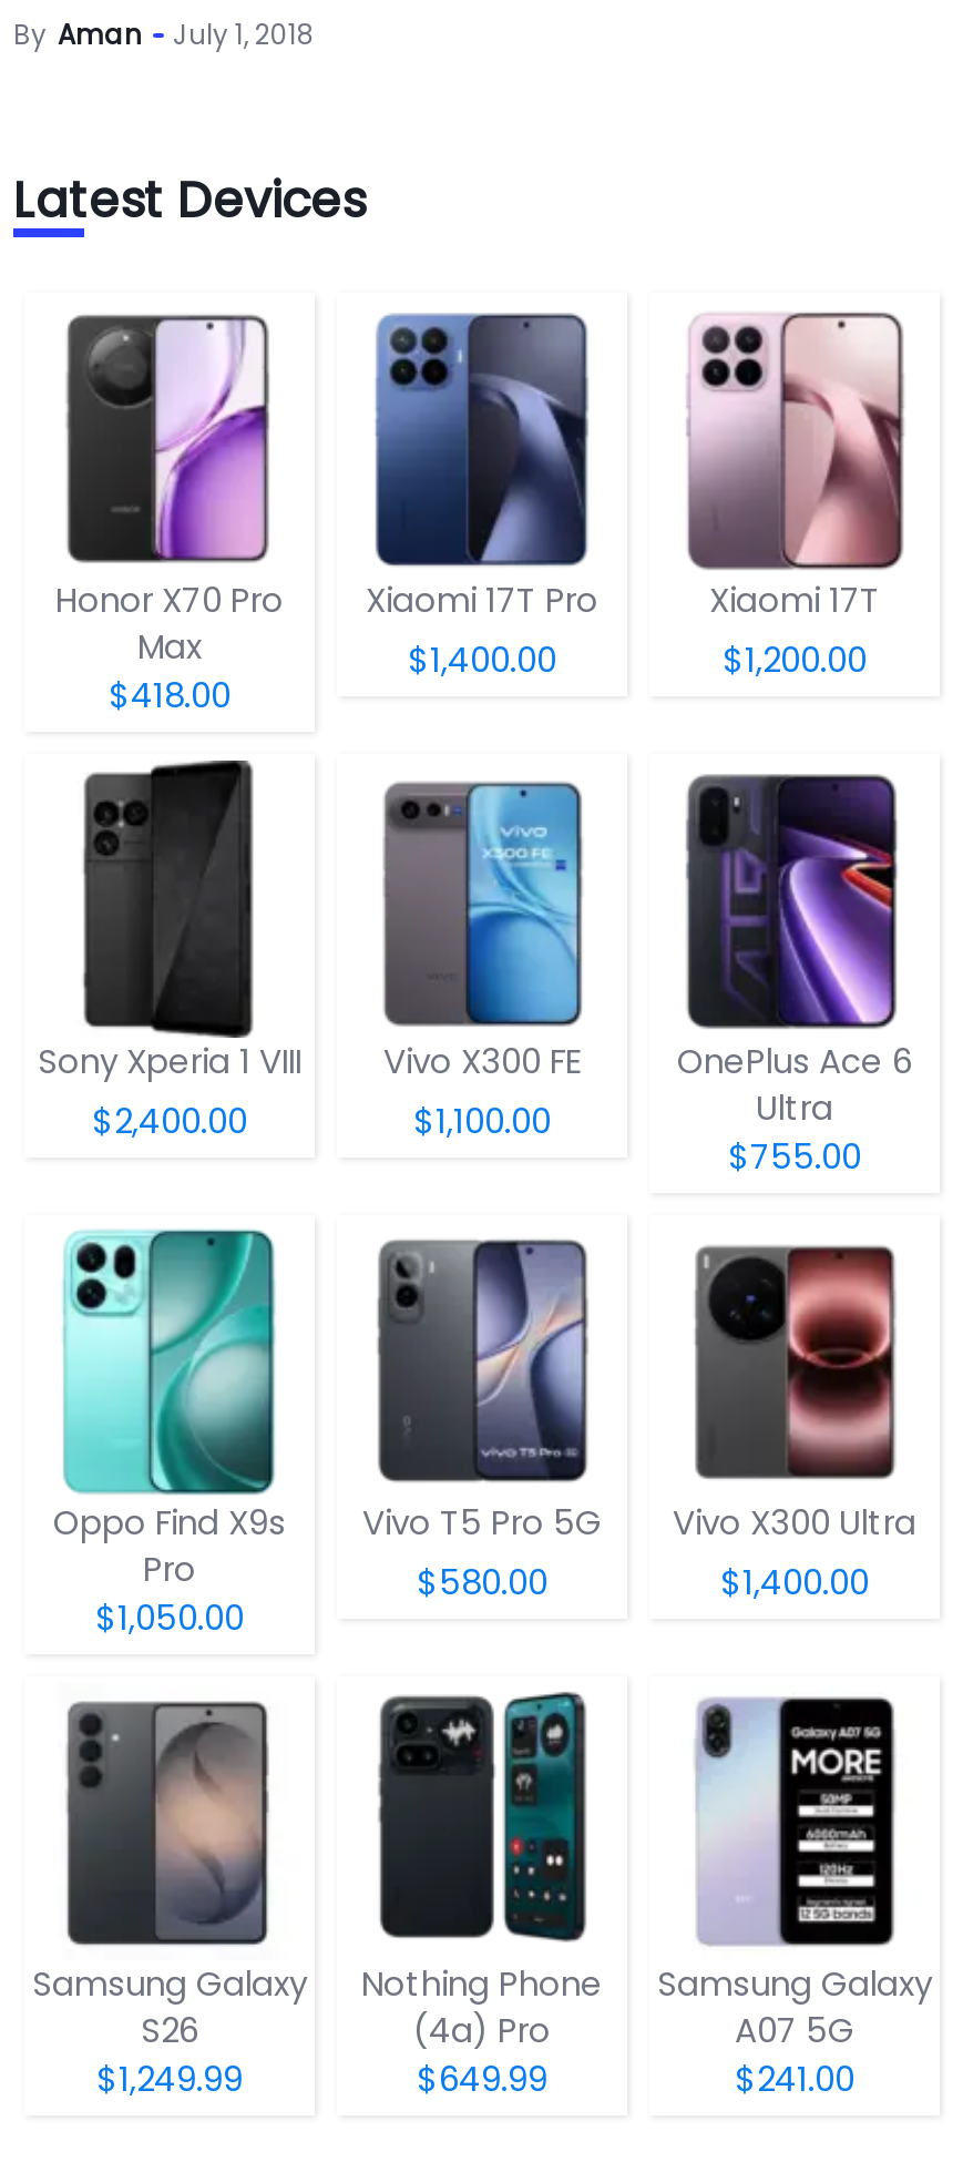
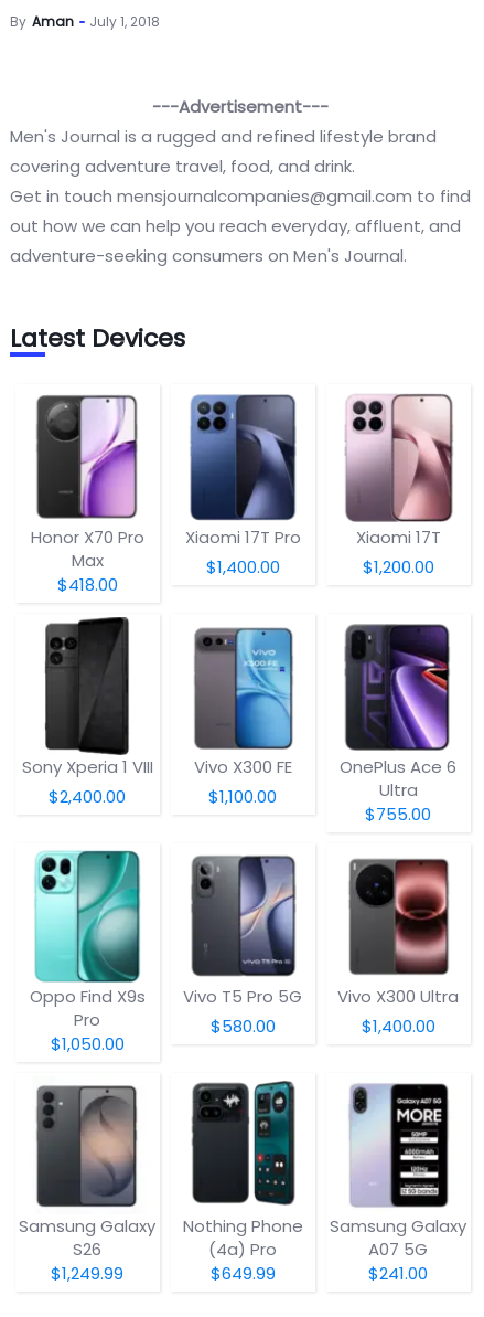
none -> [10,95,471,267] ---Advertisement--- | Men's Journal is a rugged and refined lifestyle brand | covering adventure travel, food, and drink. | Get in touch mensjournalcompanies@gmail.com to find | out how we can help you reach everyday, affluent, and | adventure-seeking consumers on Men's Journal.

